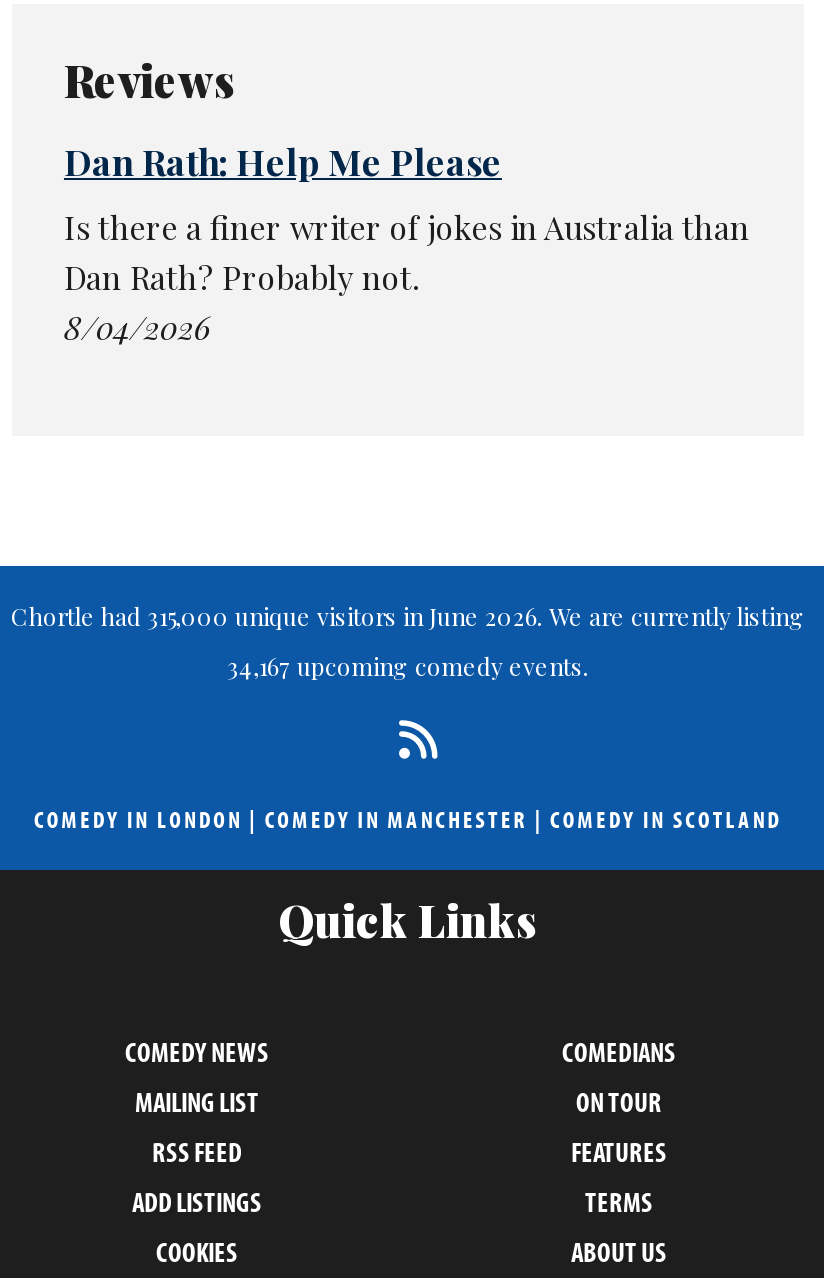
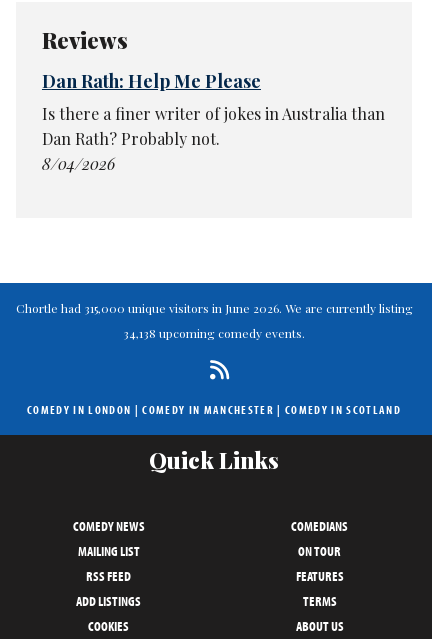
[227,650,589,682] 34,167 upcoming comedy events. -> [123,325,305,341] 34,138 upcoming comedy events.

